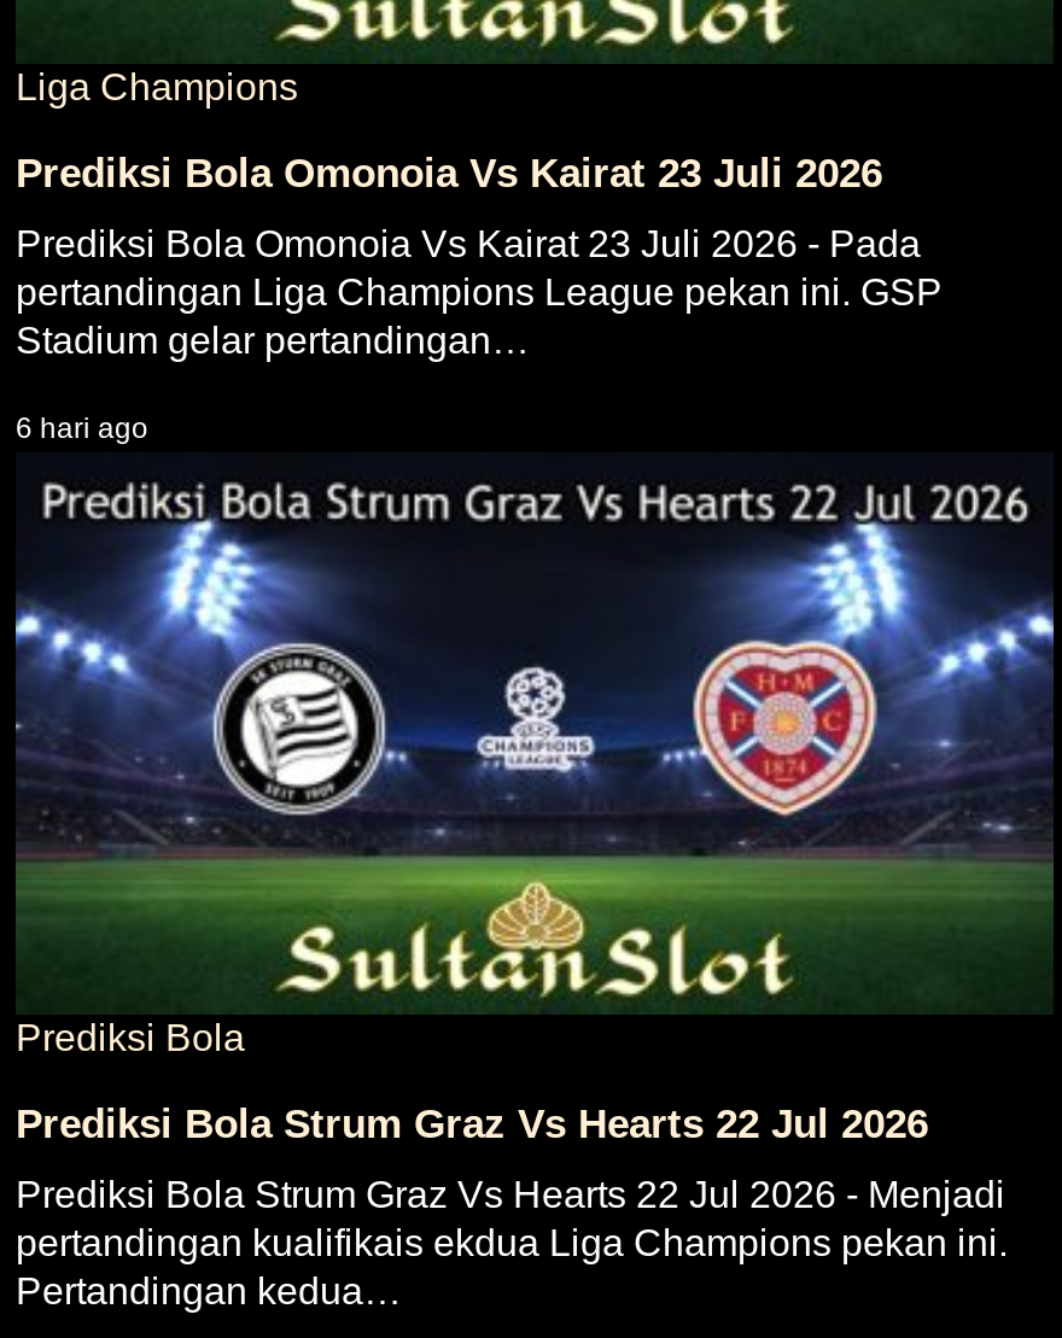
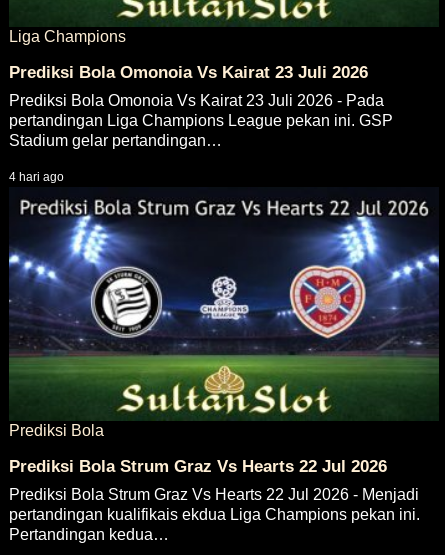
[16,411,148,444] 6 hari ago -> [9,170,64,184] 4 hari ago

